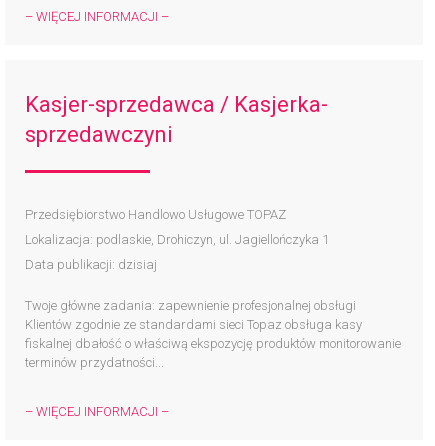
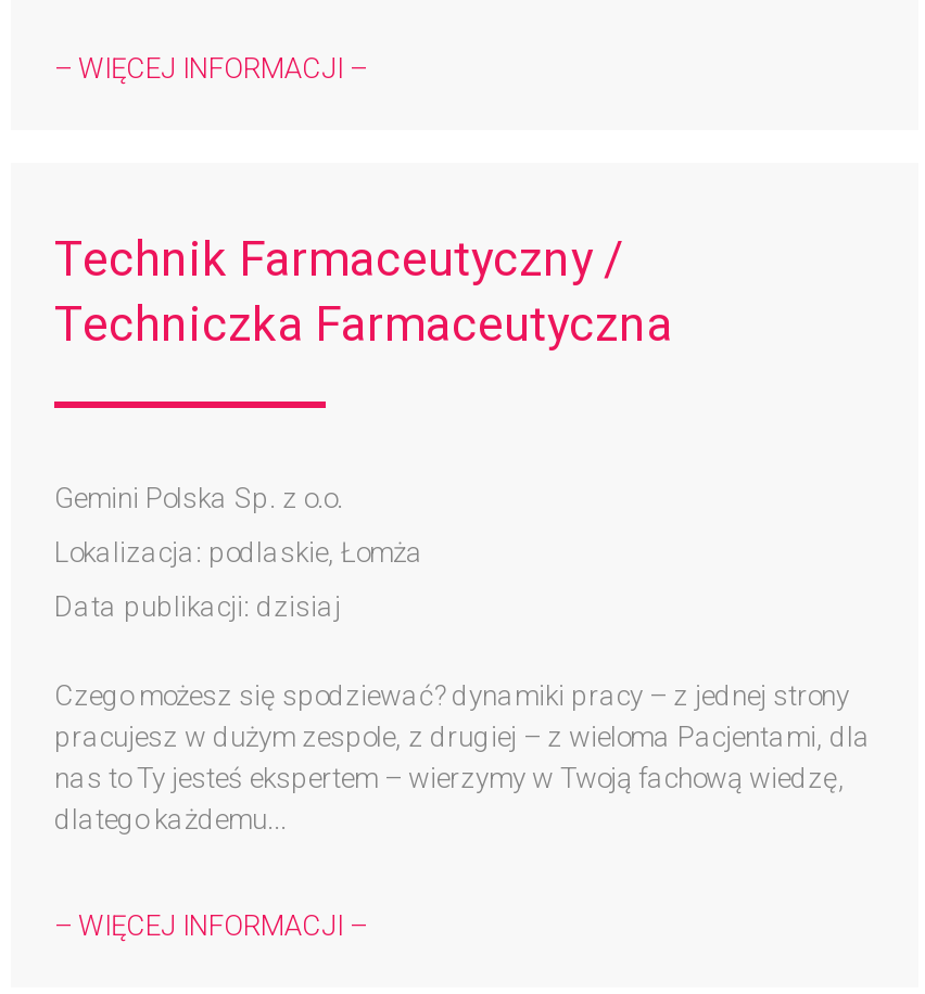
[25,92,328,147] Kasjer-sprzedawca / Kasjerka- | sprzedawczyni -> [54,232,673,352] Technik Farmaceutyczny / | Techniczka Farmaceutyczna
[25,207,286,222] Przedsiębiorstwo Handlowo Usługowe TOPAZ -> [54,482,343,514] Gemini Polska Sp. z o.o.
[25,232,329,247] Lokalizacja: podlaskie, Drohiczyn, ul. Jagiellończyka 1 -> [54,536,423,569] Lokalizacja: podlaskie, Łomża
[25,298,401,370] Twoje główne zadania: zapewnienie profesjonalnej obsługi | Klientów zgodnie ze standardami sieci Topaz obsługa kasy | fiskalnej dbałość o właściwą ekspozycję produktów monitorowanie | terminów przydatności... -> [54,679,871,836] Czego możesz się spodziewać? dynamiki pracy – z jednej strony | pracujesz w dużym zespole, z drugiej – z wieloma Pacjentami, dla | nas to Ty jesteś ekspertem – wierzymy w Twoją fachową wiedzę, | dlatego każdemu...

